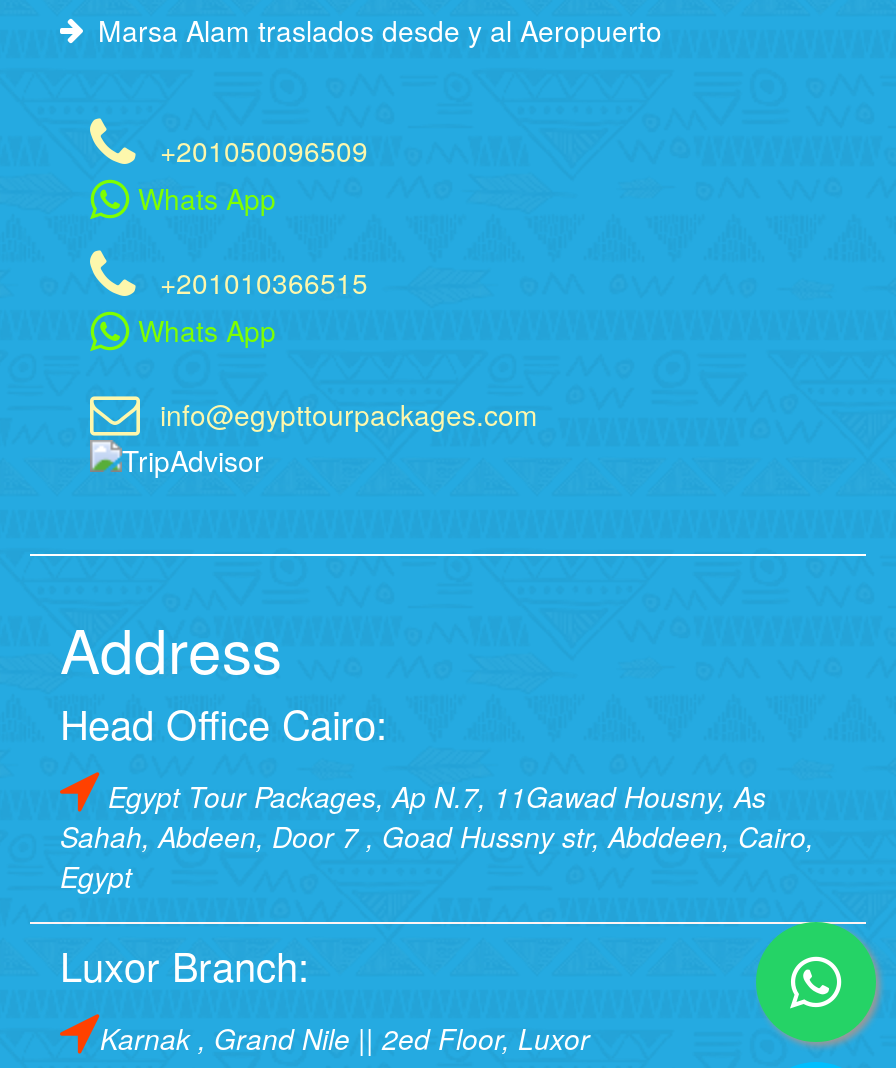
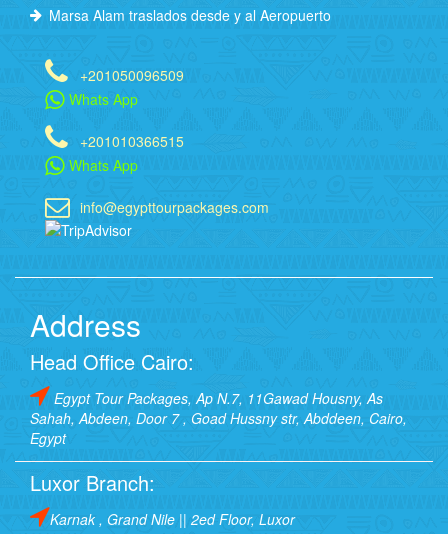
[754,920,882,1048] [image] -> none

